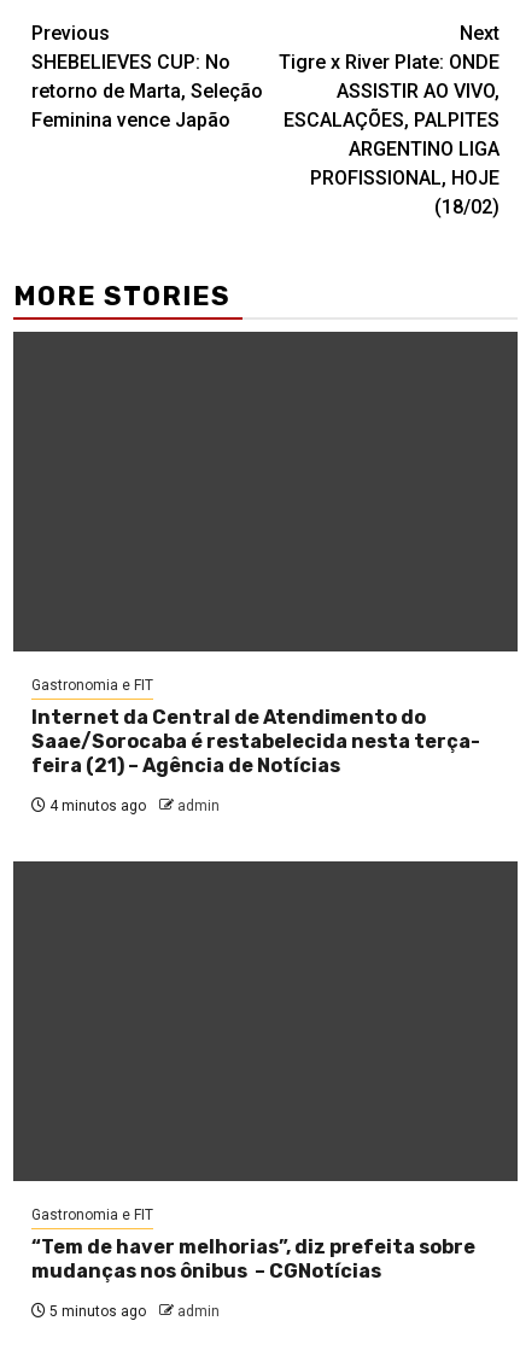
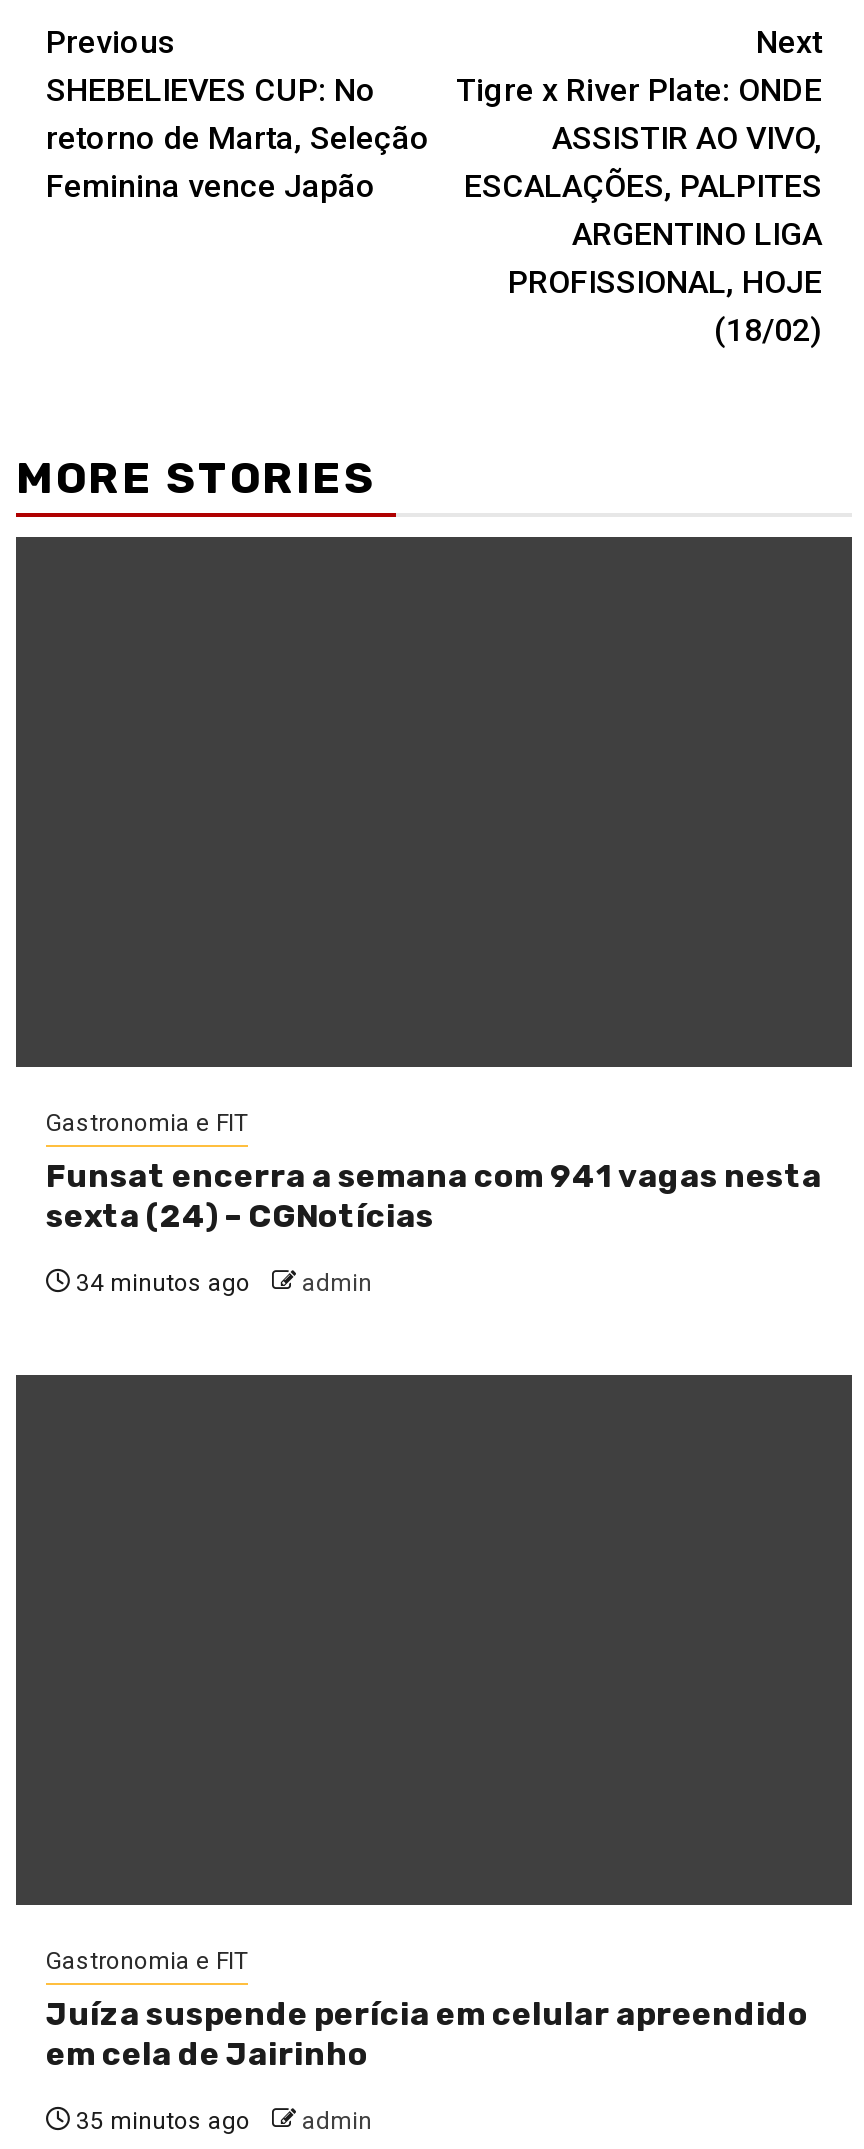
[31,706,480,777] Internet da Central de Atendimento do | Saae/Sorocaba é restabelecida nesta terça- | feira (21) – Agência de Notícias -> [46,1158,822,1236] Funsat encerra a semana com 941 vagas nesta | sexta (24) – CGNotícias
[46,798,220,815] 4 minutos ago admin -> [70,1270,372,1298] 34 minutos ago admin
[31,1236,475,1283] “Tem de haver melhorias”, diz prefeita sobre | mudanças nos ônibus – CGNotícias -> [46,1996,808,2074] Juíza suspende perícia em celular apreendido | em cela de Jairinho
[46,1303,220,1320] 5 minutos ago admin -> [70,2108,372,2136] 35 minutos ago admin

